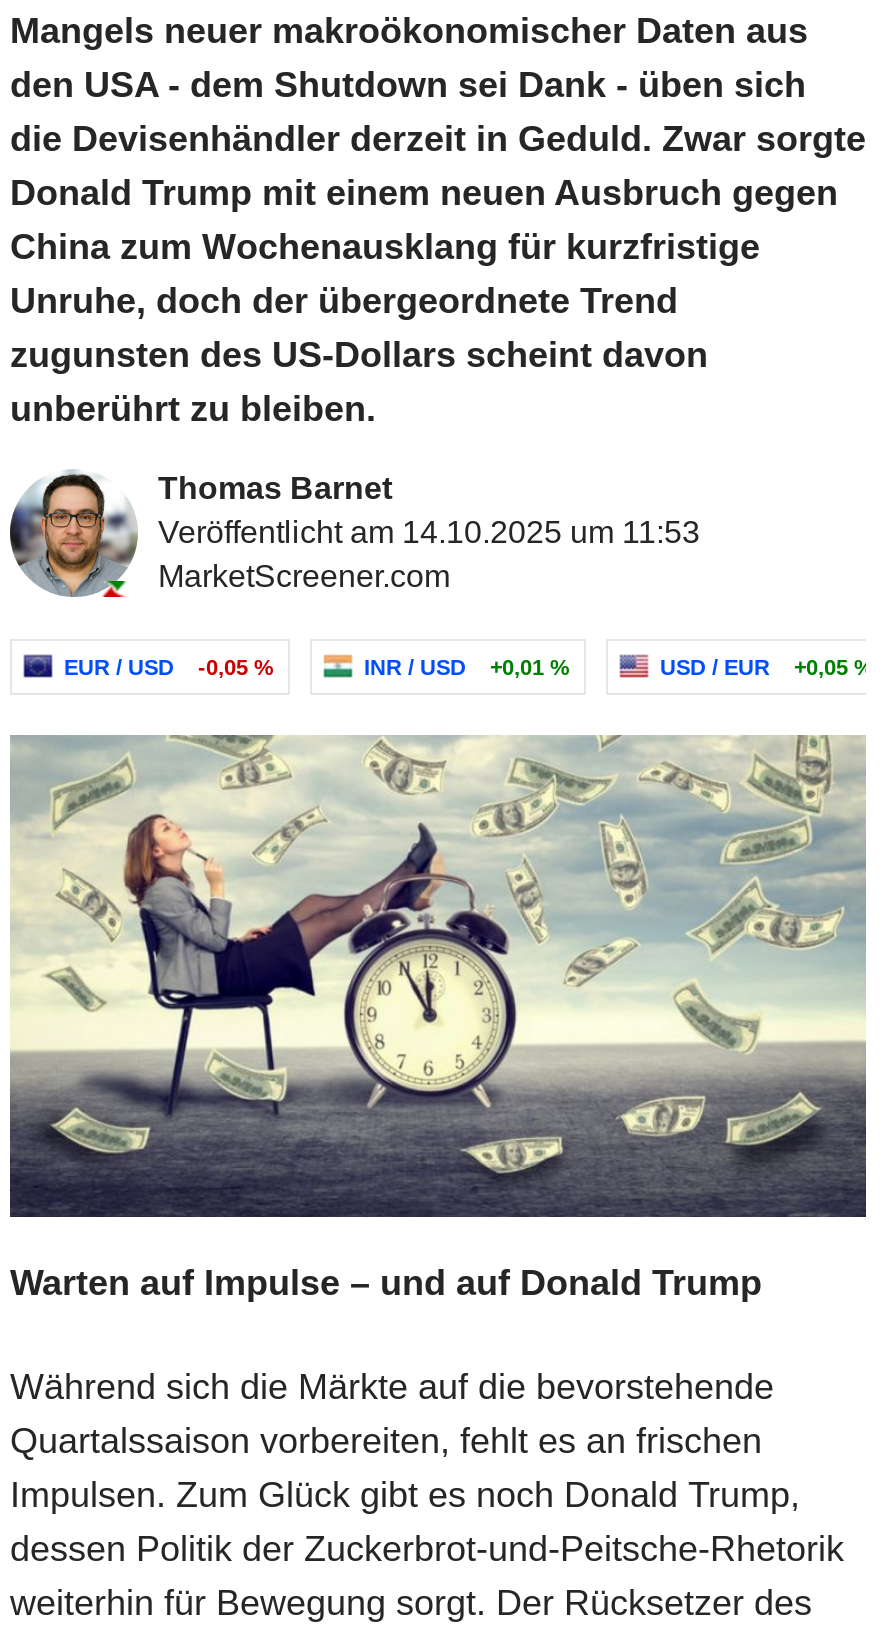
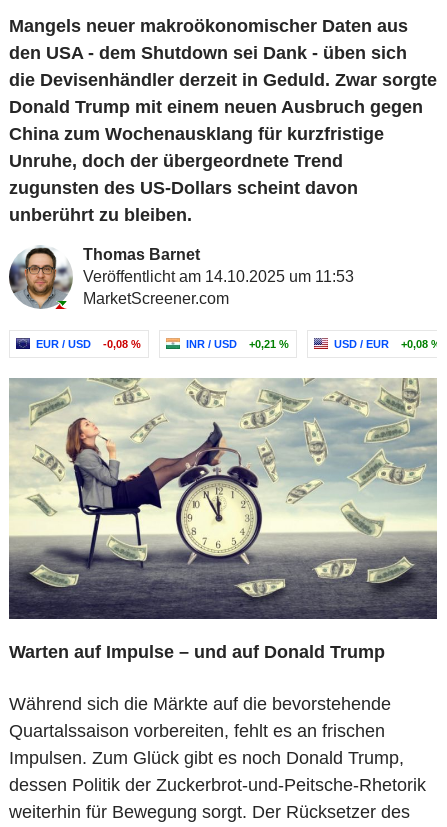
[64,655,274,679] EUR / USD -0,05 % -> [36,338,141,350] EUR / USD -0,08 %
[364,655,570,679] INR / USD +0,01 % -> [186,338,289,350] INR / USD +0,21 %
[660,655,874,679] USD / EUR +0,05 % -> [334,338,441,350] USD / EUR +0,08 %

